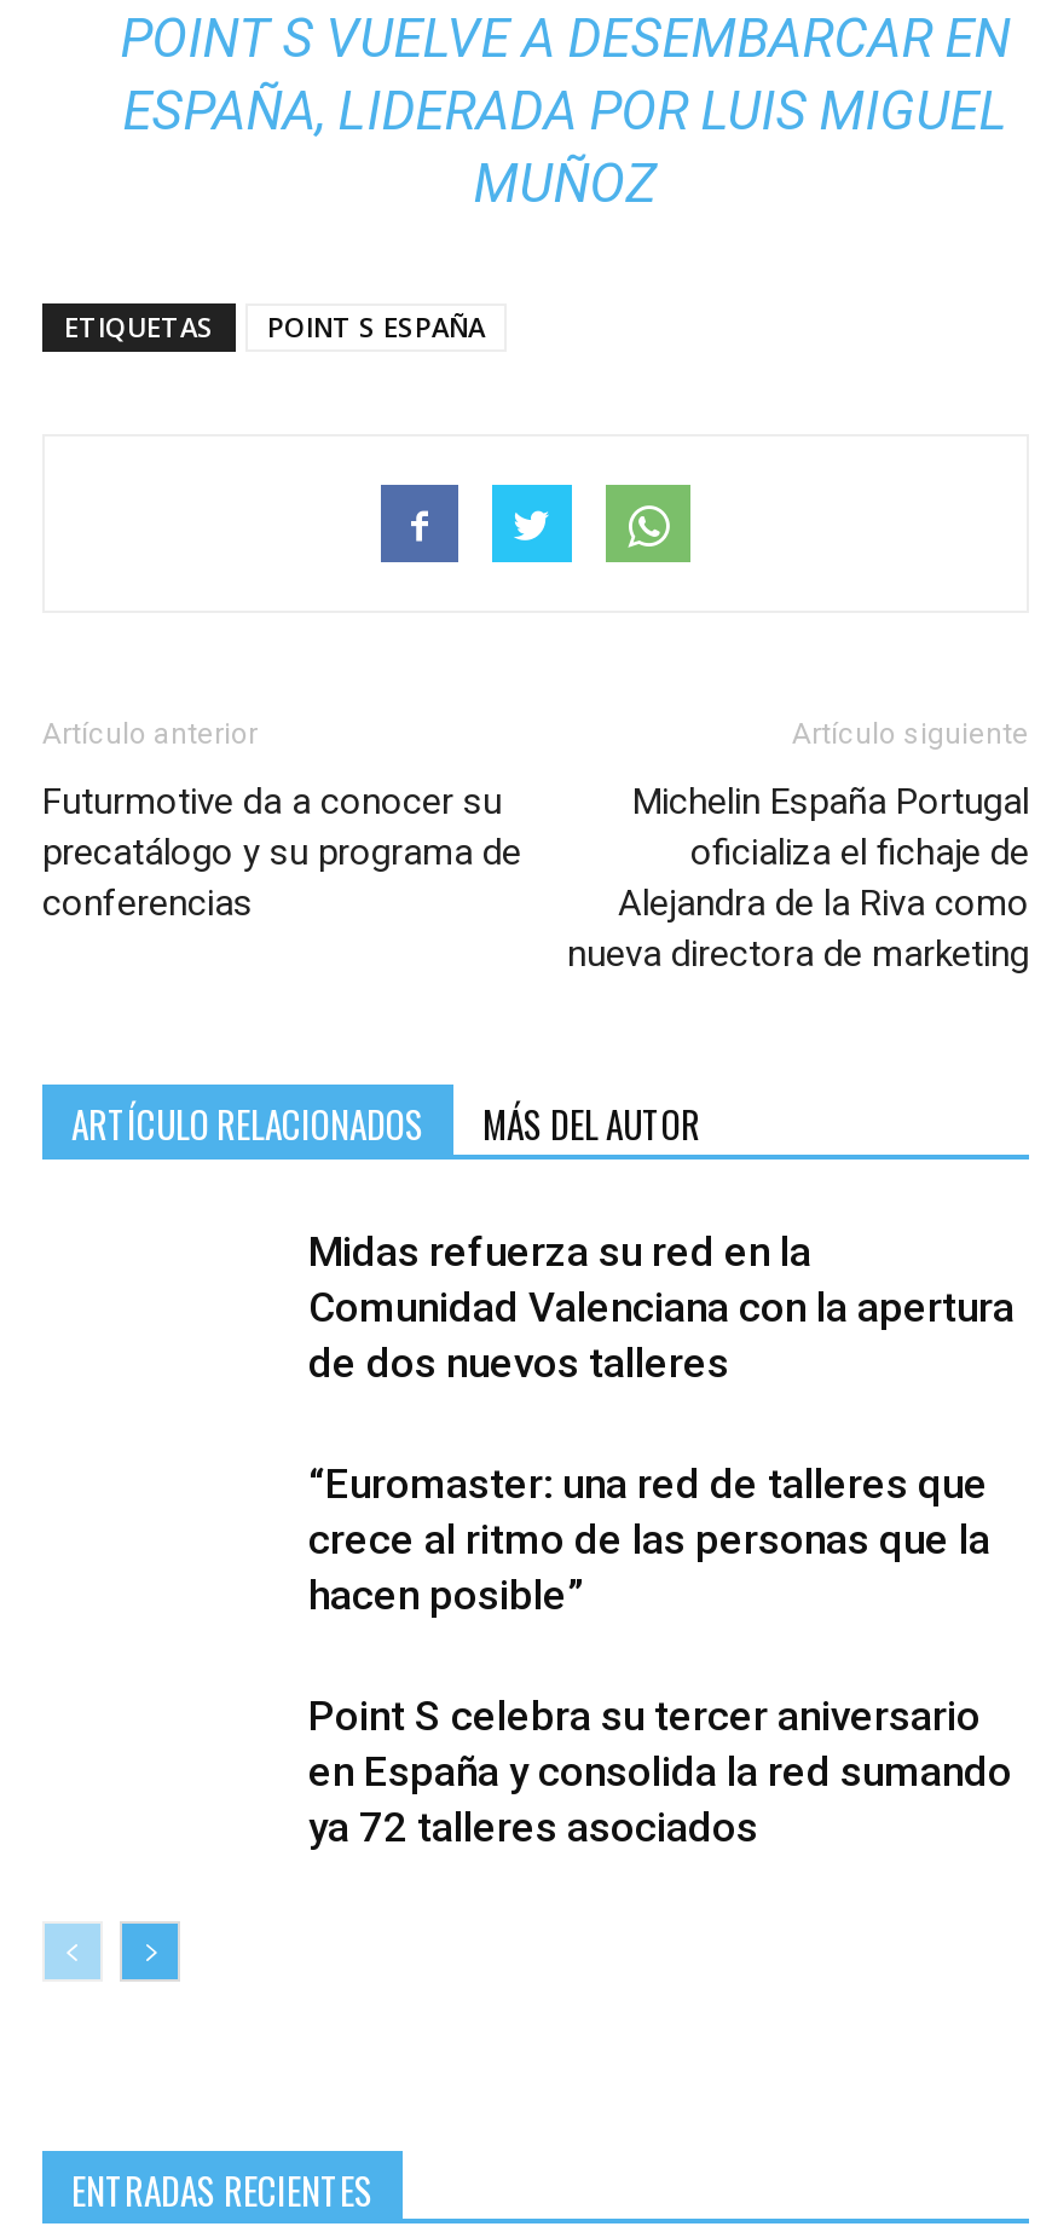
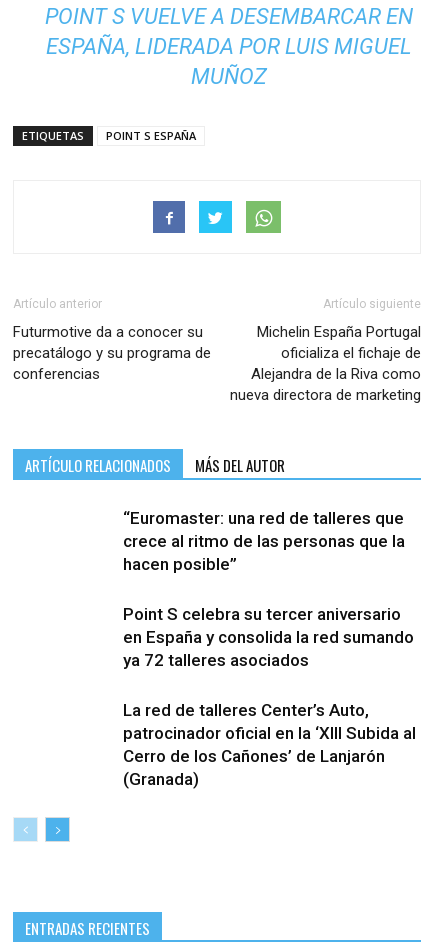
[308,1227,1015,1387] Midas refuerza su red en la | Comunidad Valenciana con la apertura | de dos nuevos talleres -> none
moved [308,1459,1012,1851] -> [123,507,414,669]: “Euromaster: una red de talleres que | crece al ritmo de las personas que la | hacen posible” | Point S celebra su tercer aniversario | en España y consolida la red sumando | ya 72 talleres asociados
none -> [123,699,416,788] La red de talleres Center’s Auto, | patrocinador oficial en la ‘XIII Subida al | Cerro de los Cañones’ de Lanjarón | (Granada)

